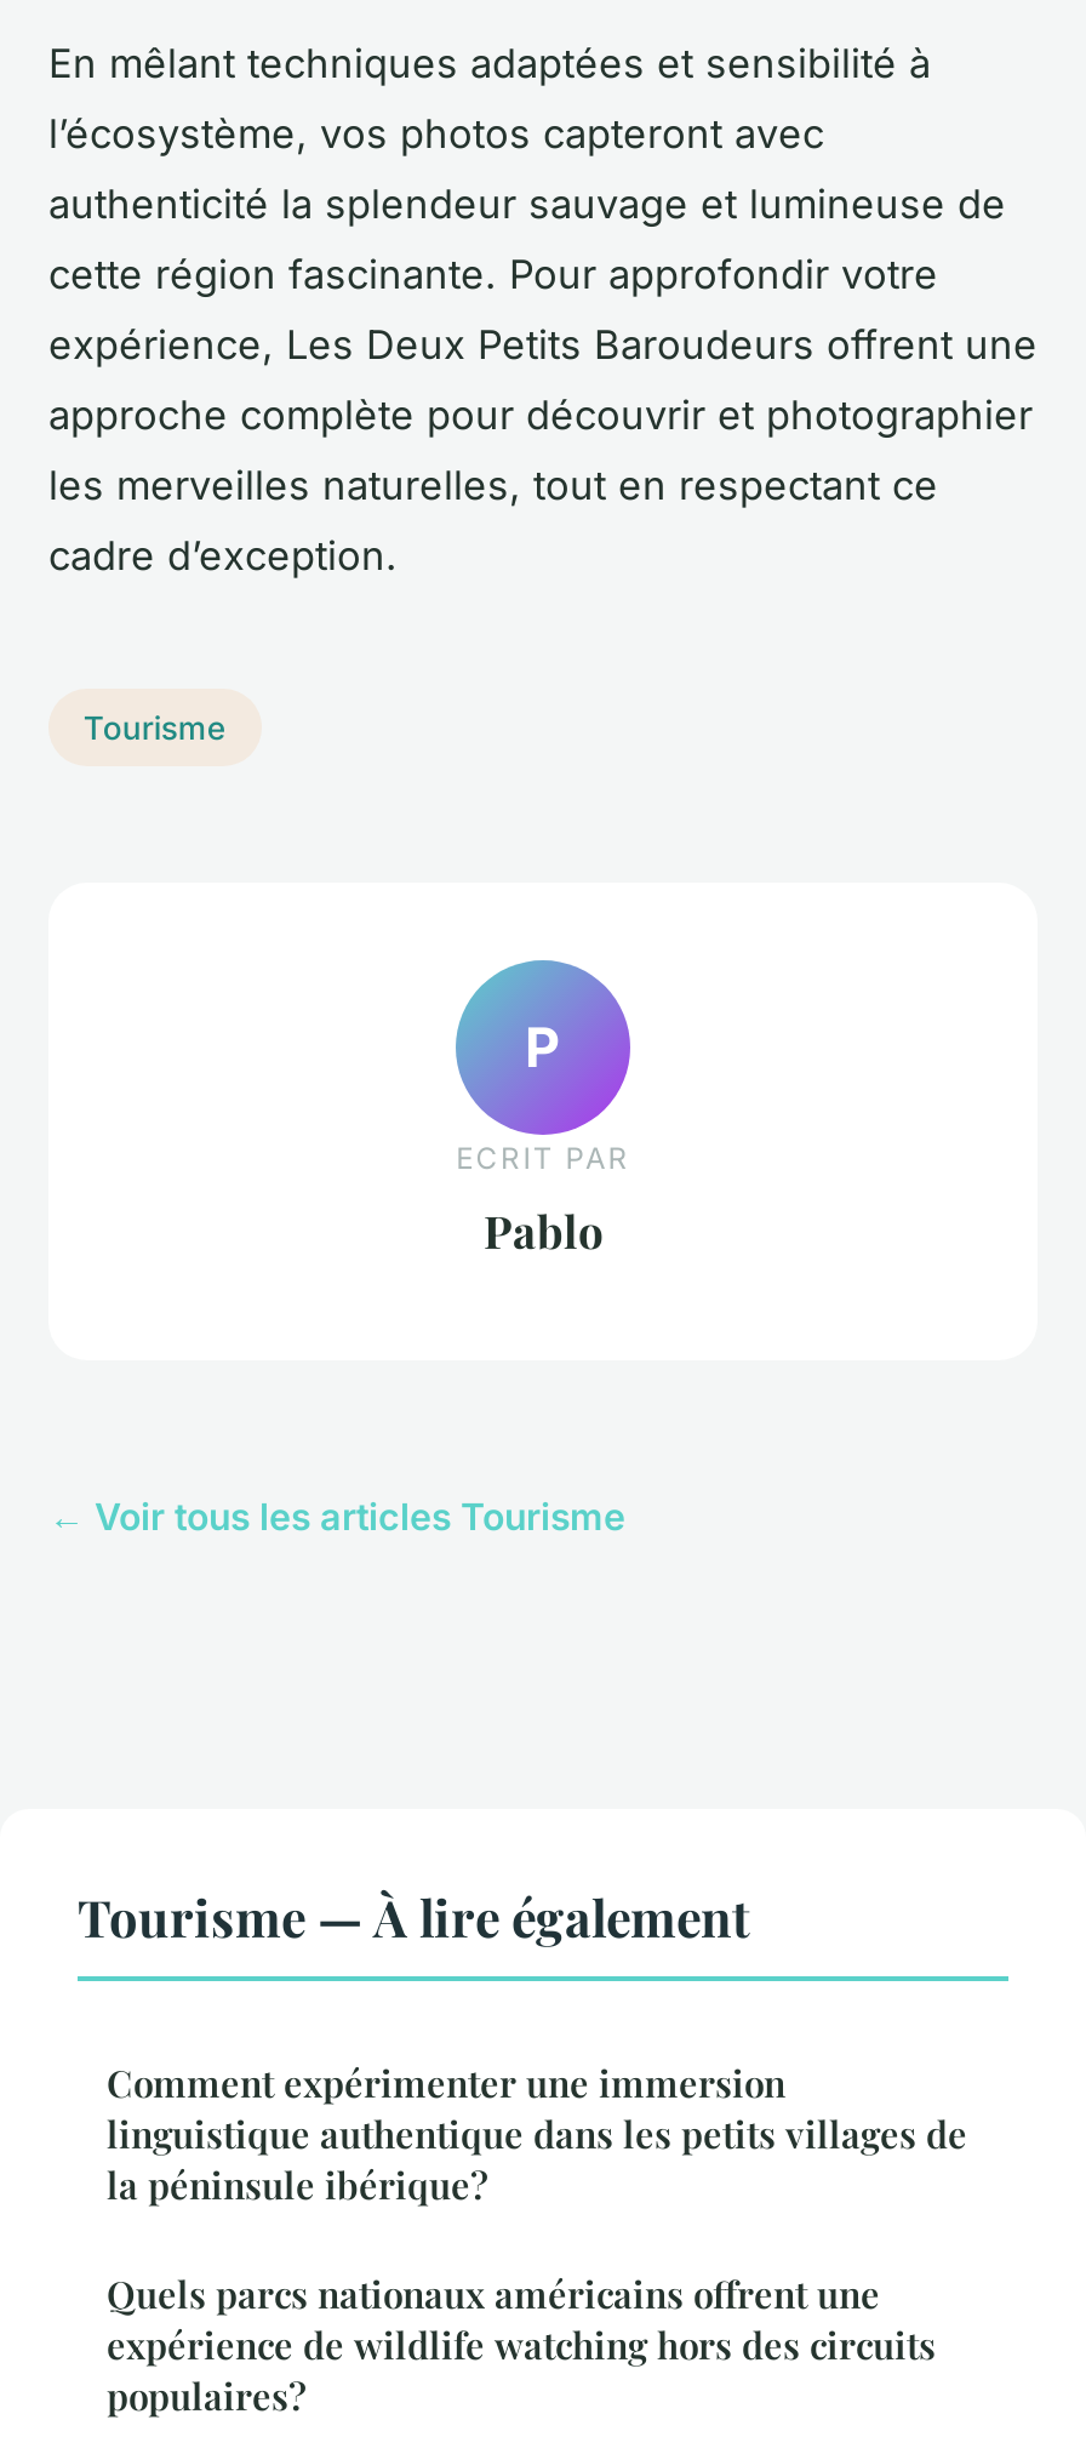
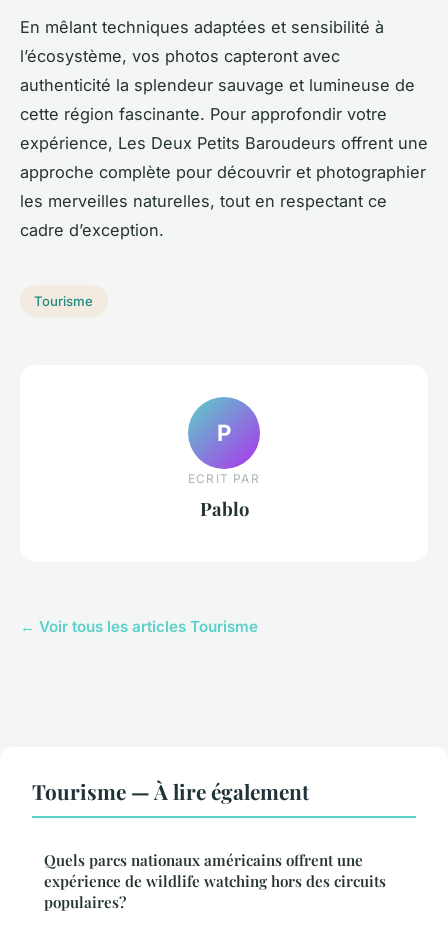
[107,2059,967,2210] Comment expérimenter une immersion | linguistique authentique dans les petits villages de | la péninsule ibérique? -> none

